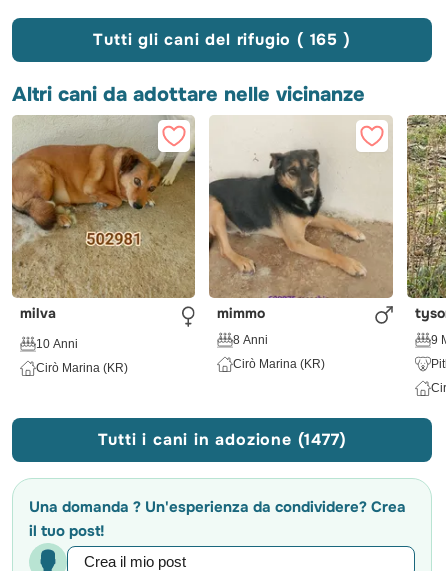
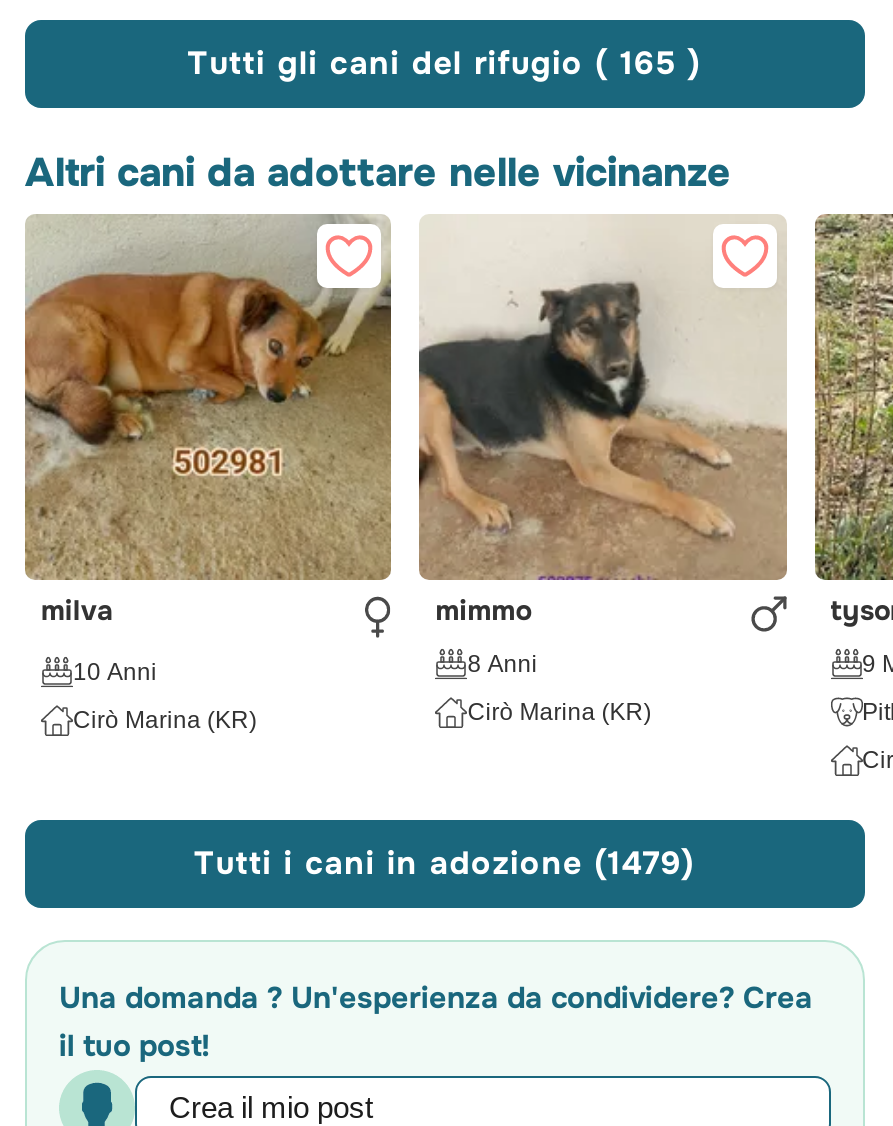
[98,429,346,450] Tutti i cani in adozione (1477) -> [194,843,696,885] Tutti i cani in adozione (1479)

